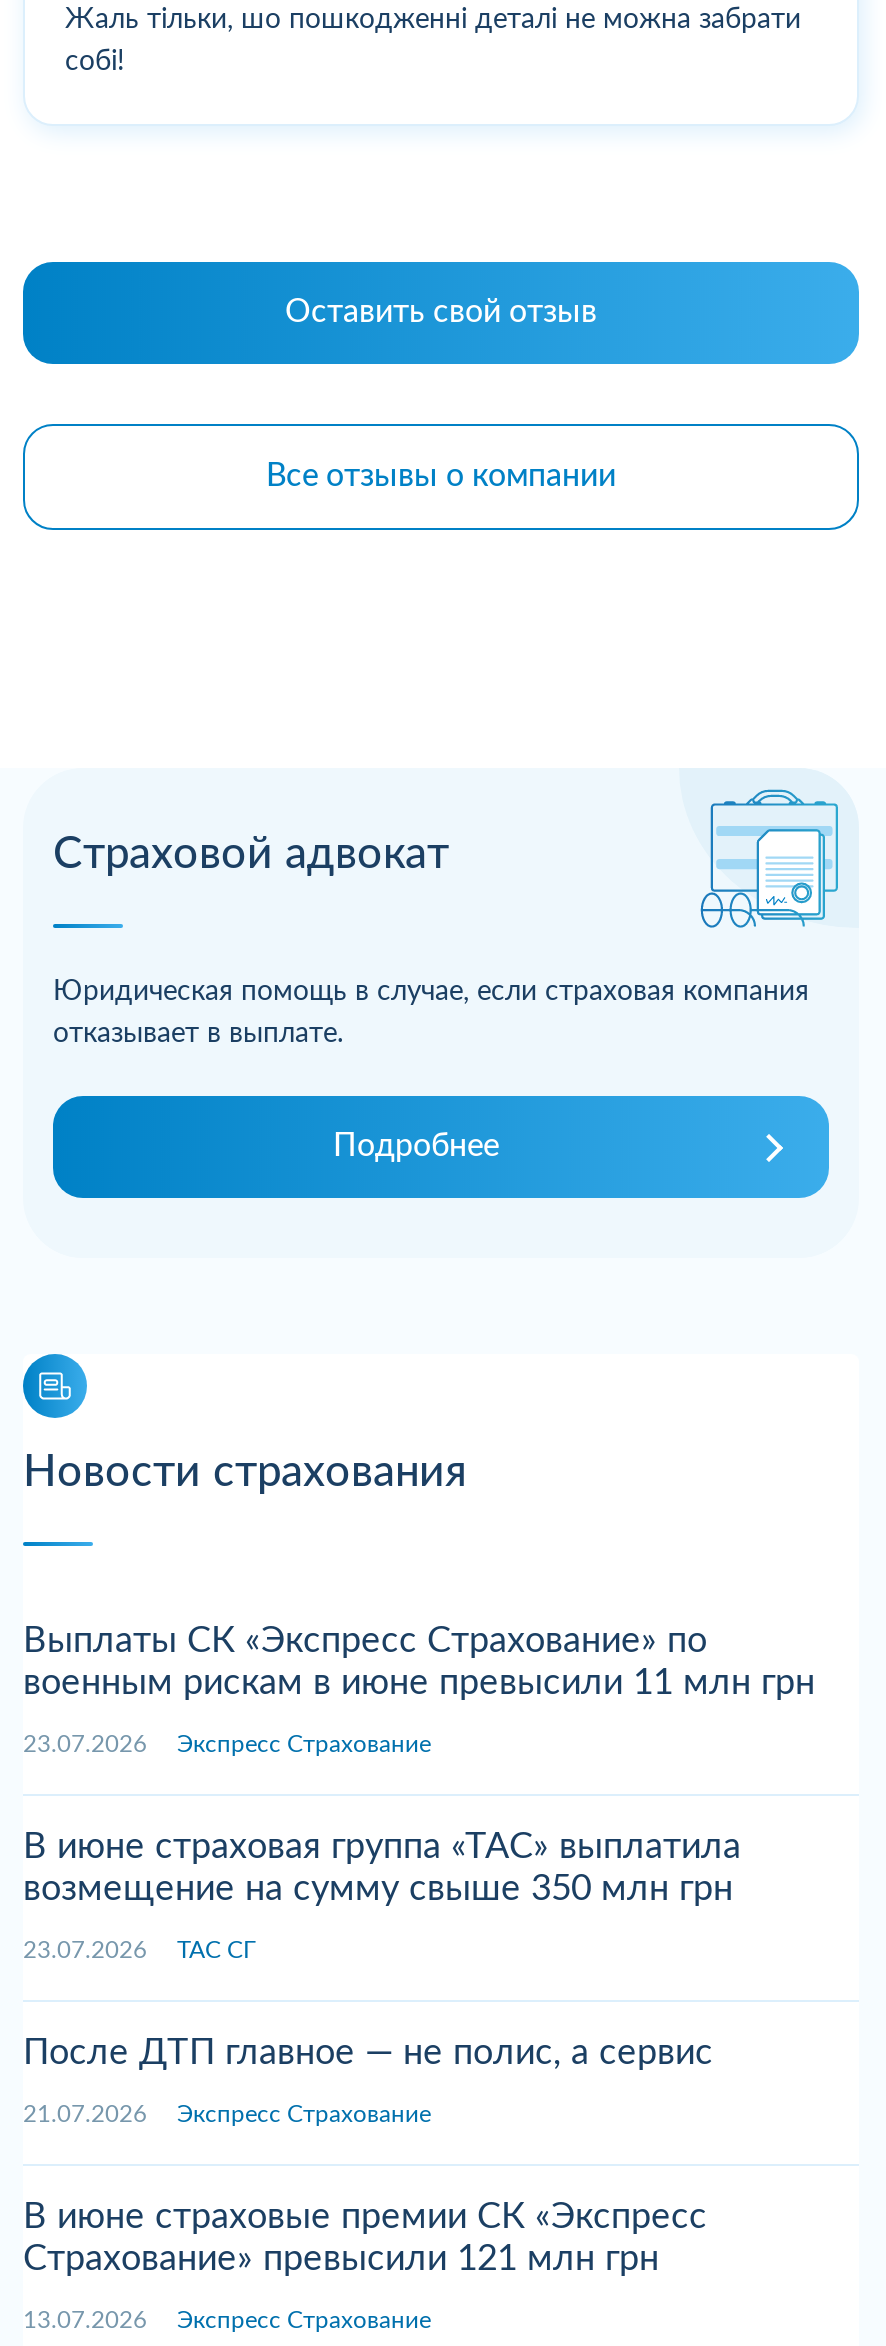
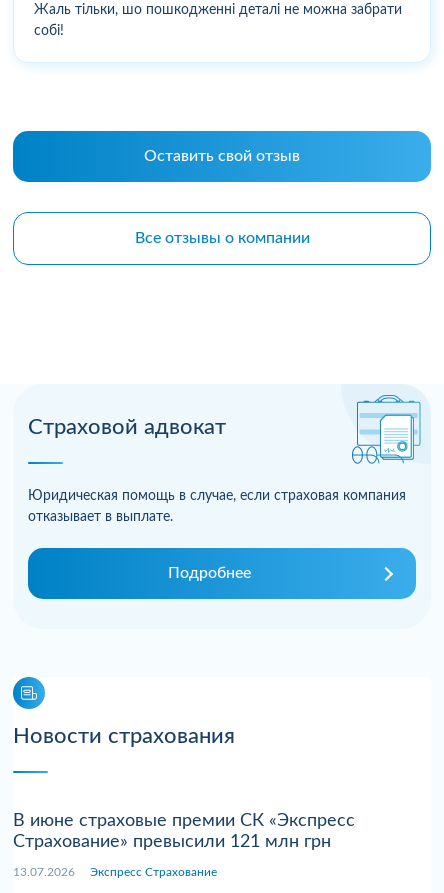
[23,1625,815,2127] Выплаты СК «Экспресс Страхование» по | военным рискам в июне превысили 11 млн грн | 23.07.2026 Экспресс Страхование | В июне страховая группа «ТАС» выплатила | возмещение на сумму свыше 350 млн грн | 23.07.2026 ТАС СГ | После ДТП главное — не полис, а сервис | 21.07.2026 Экспресс Страхование -> none

